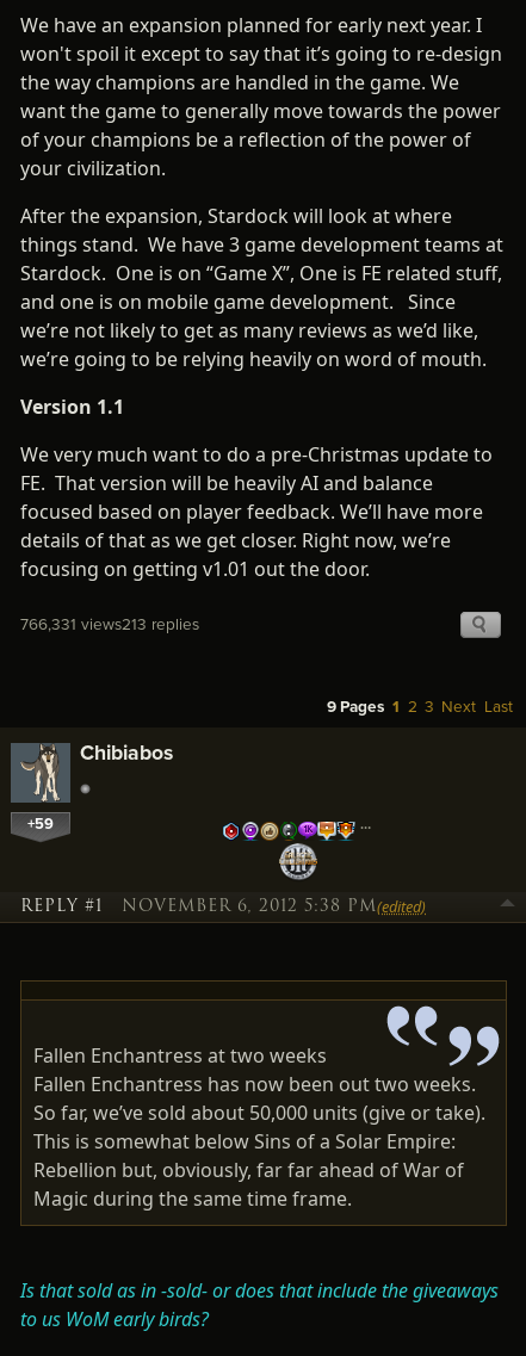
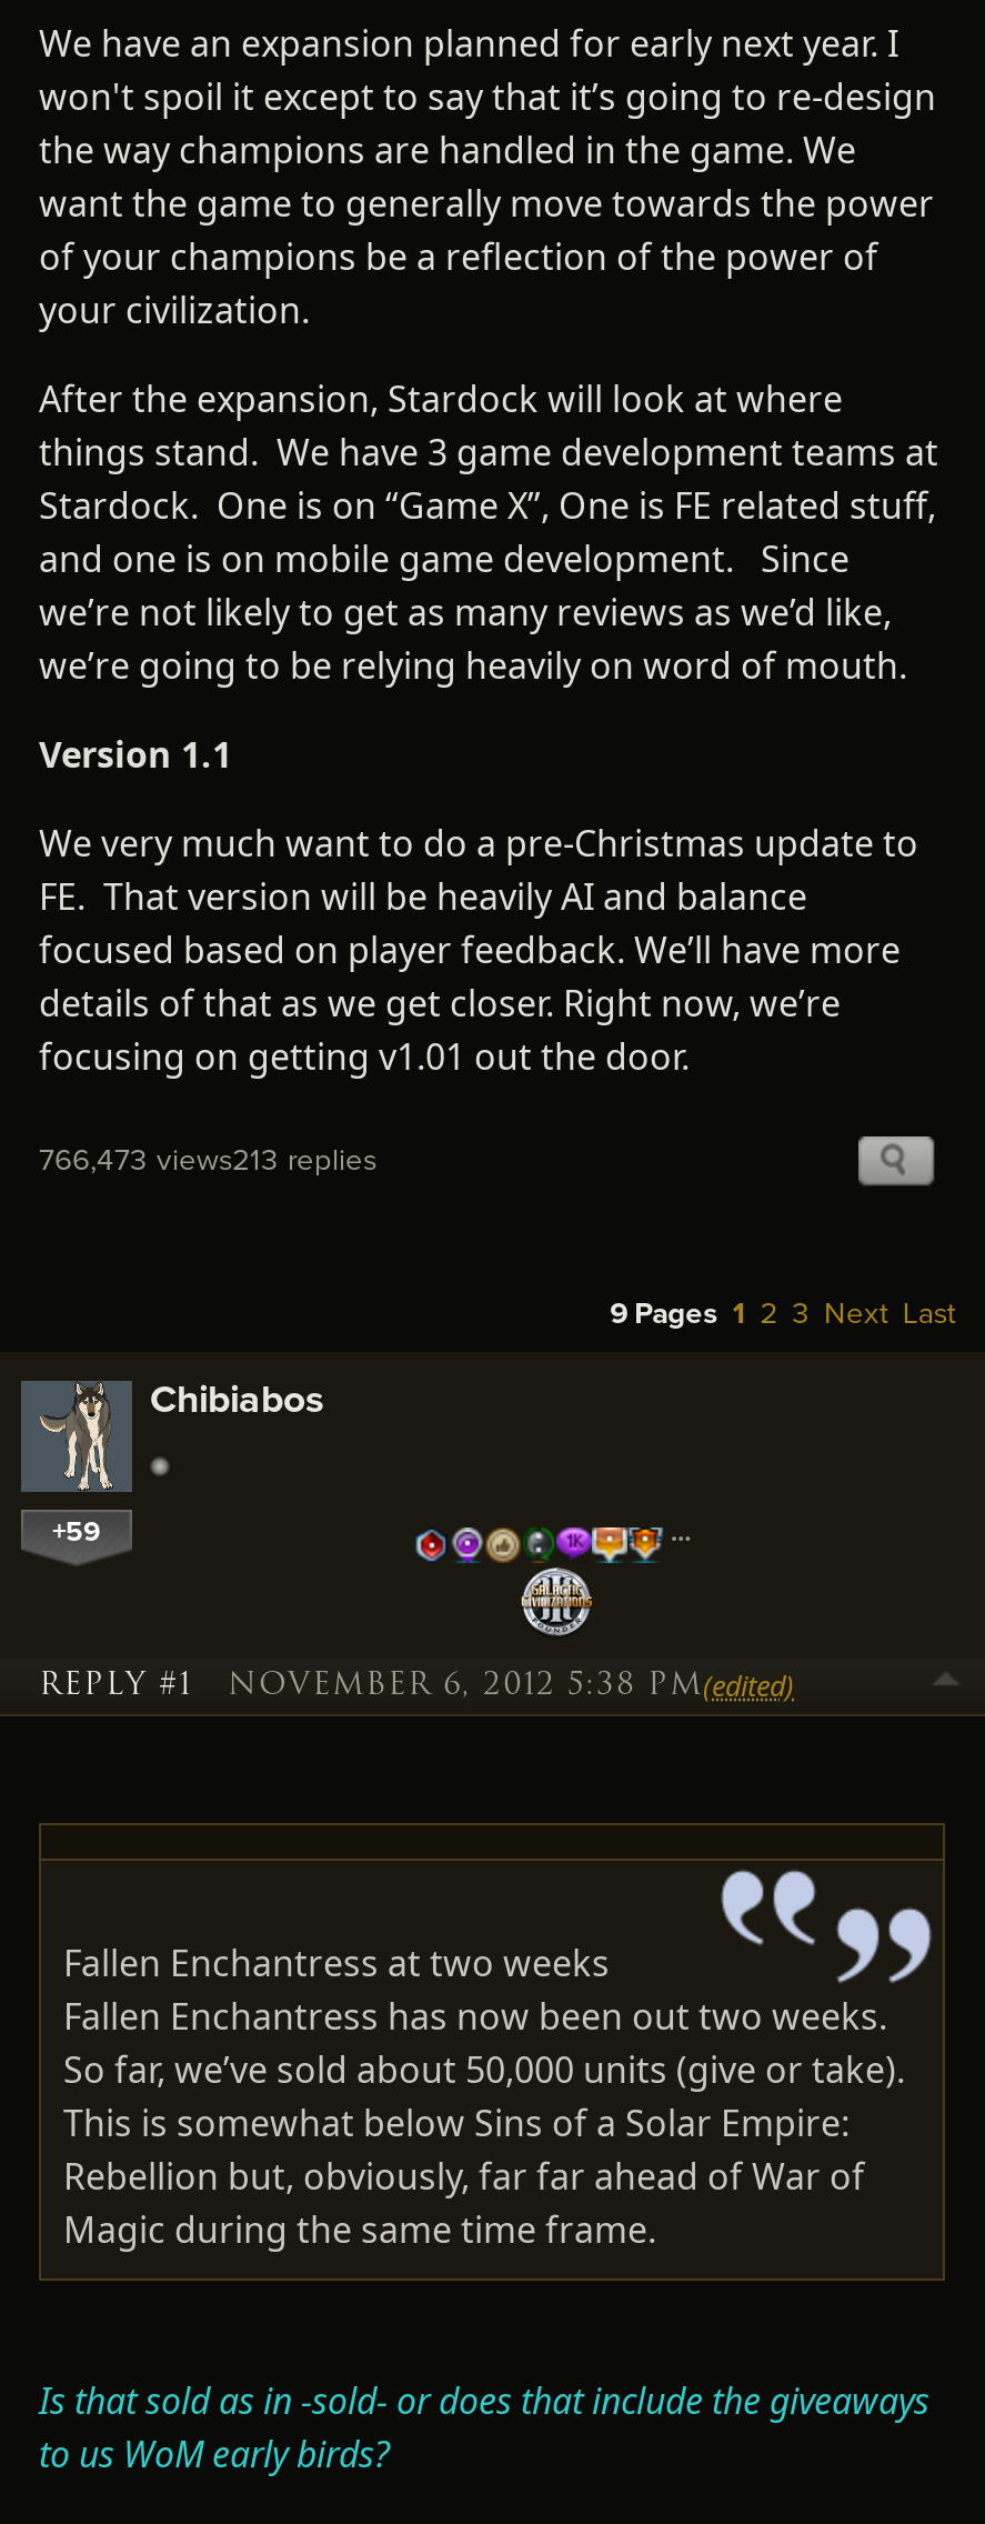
[20,612,199,635] 766,331 views213 replies -> [39,1137,376,1179] 766,473 views213 replies

